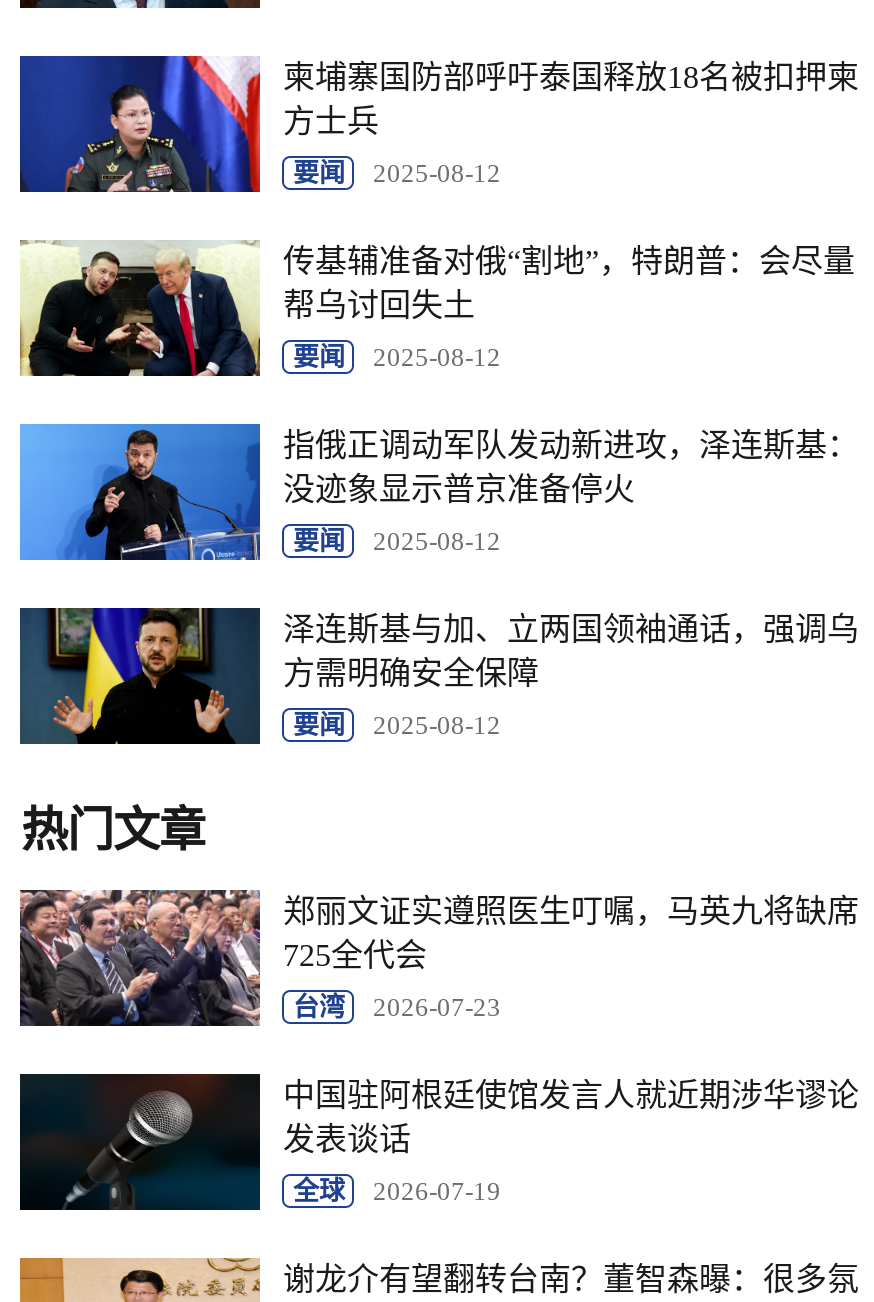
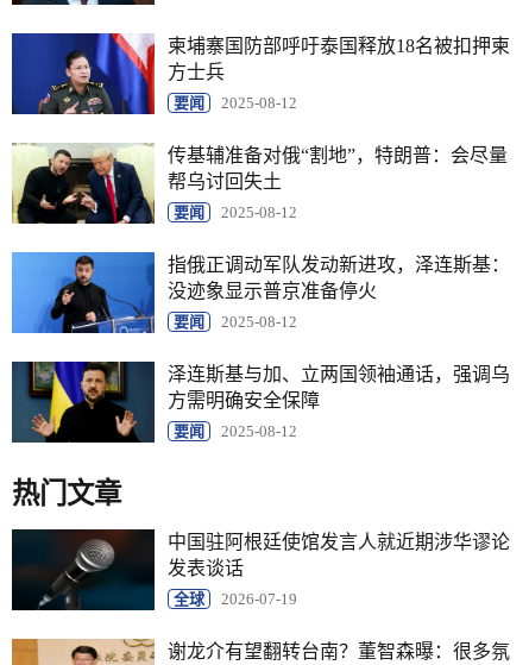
[18,888,859,1028] [image] | 郑丽文证实遵照医生叮嘱，马英九将缺席 | 725全代会 | 台湾 | 2026-07-23 -> none

